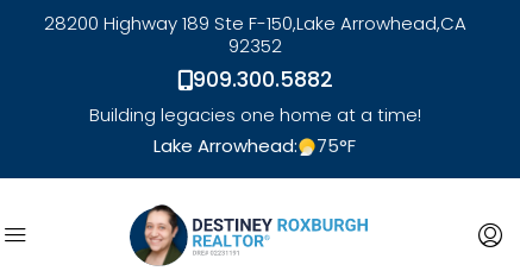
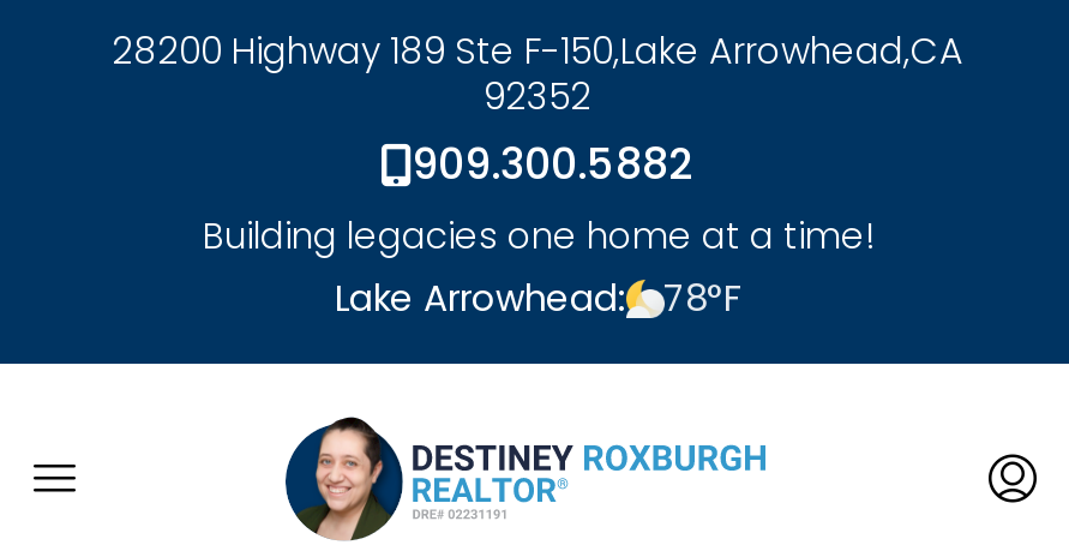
[154,133,356,158] Lake Arrowhead: 75°F -> [335,272,740,323] Lake Arrowhead: 78°F

